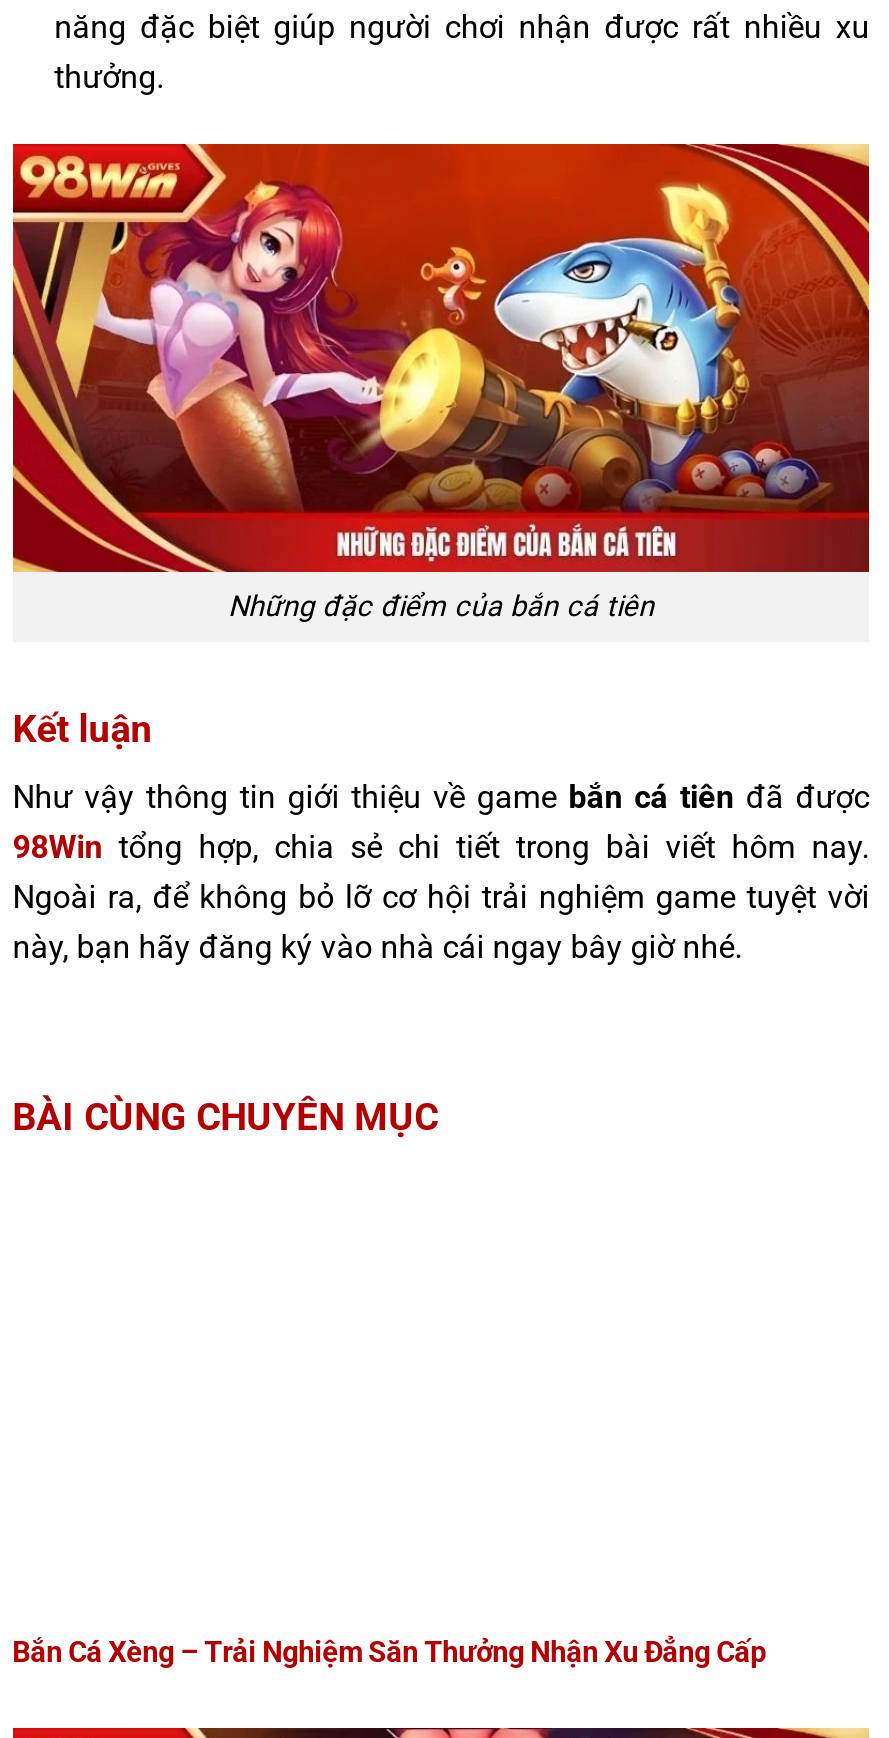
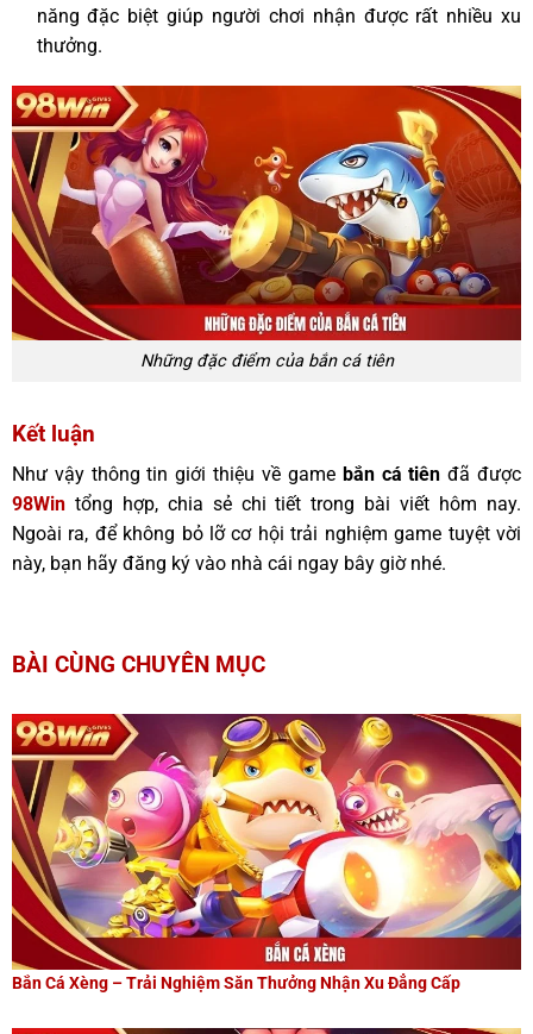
none -> [11,713,522,971] [image]

